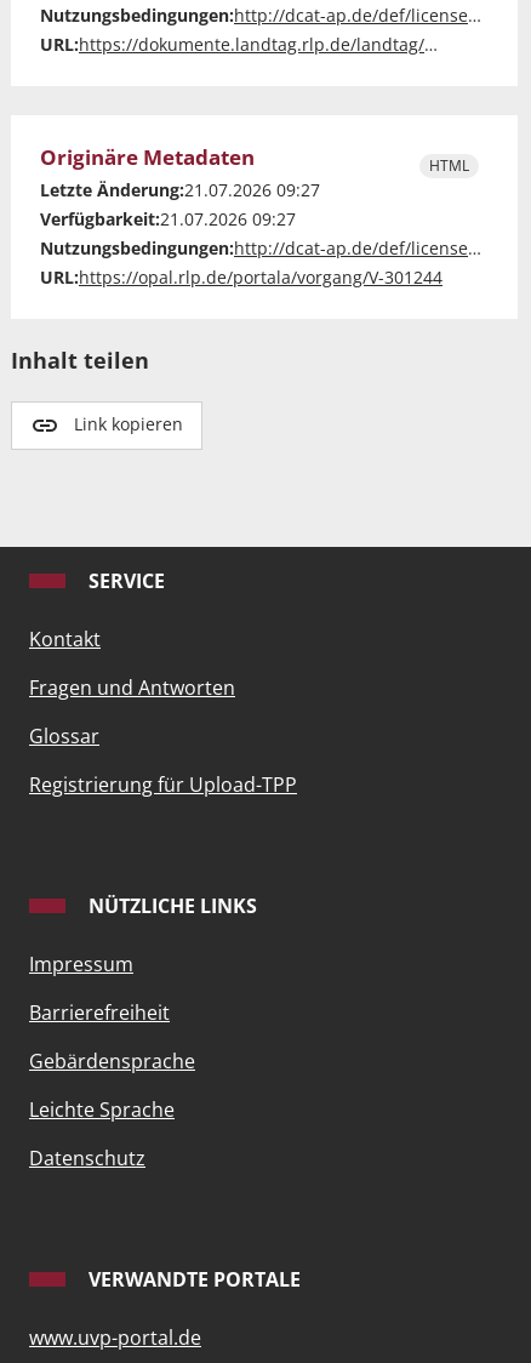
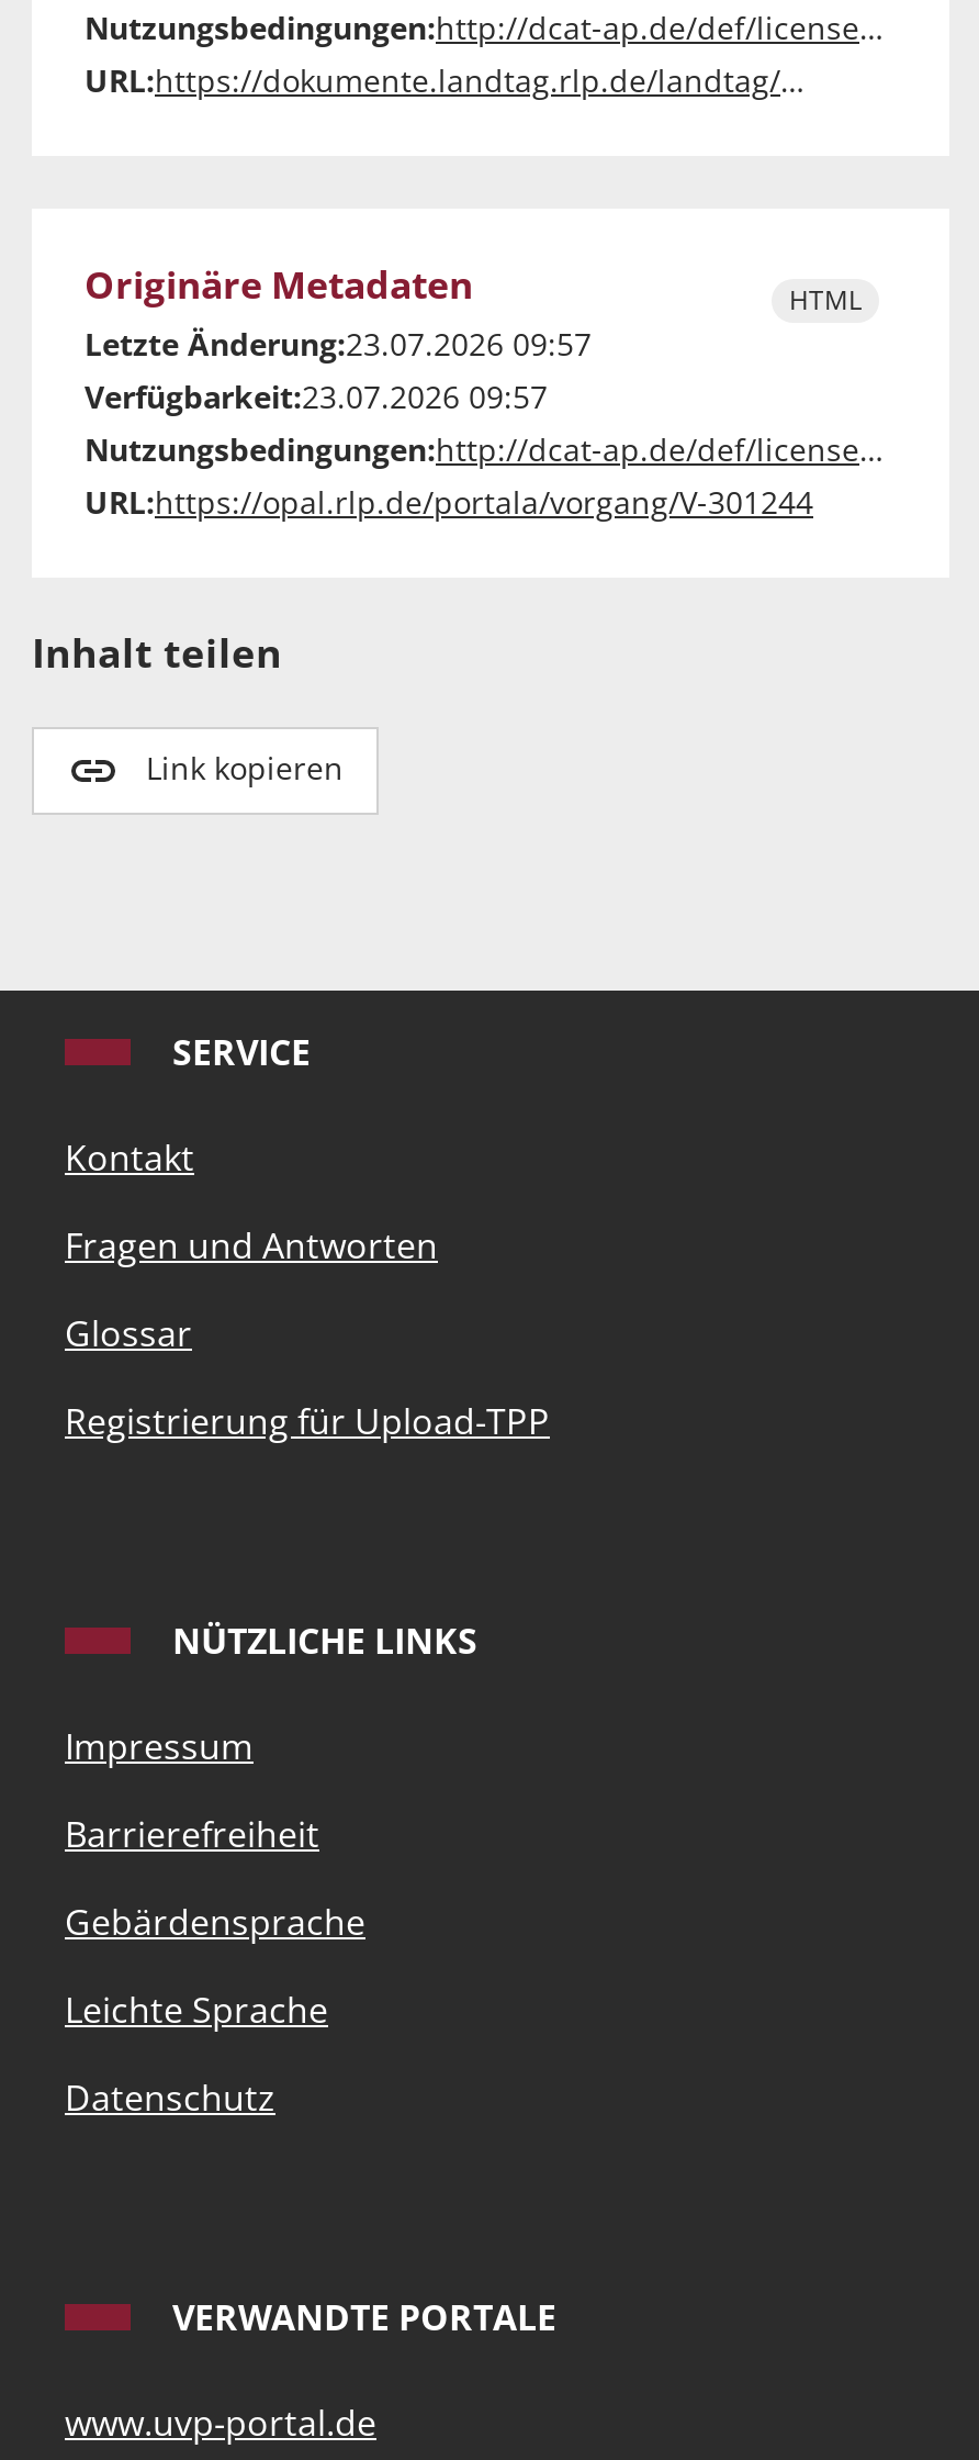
[40,178,320,202] Letzte Änderung:21.07.2026 09:27 -> [85,323,592,365] Letzte Änderung:23.07.2026 09:57
[40,208,296,231] Verfügbarkeit:21.07.2026 09:27 -> [85,376,548,418] Verfügbarkeit:23.07.2026 09:57

